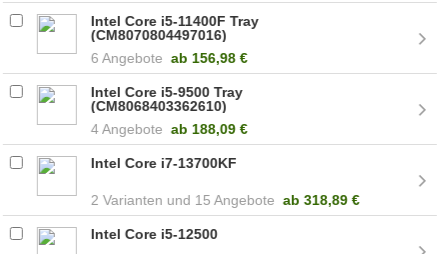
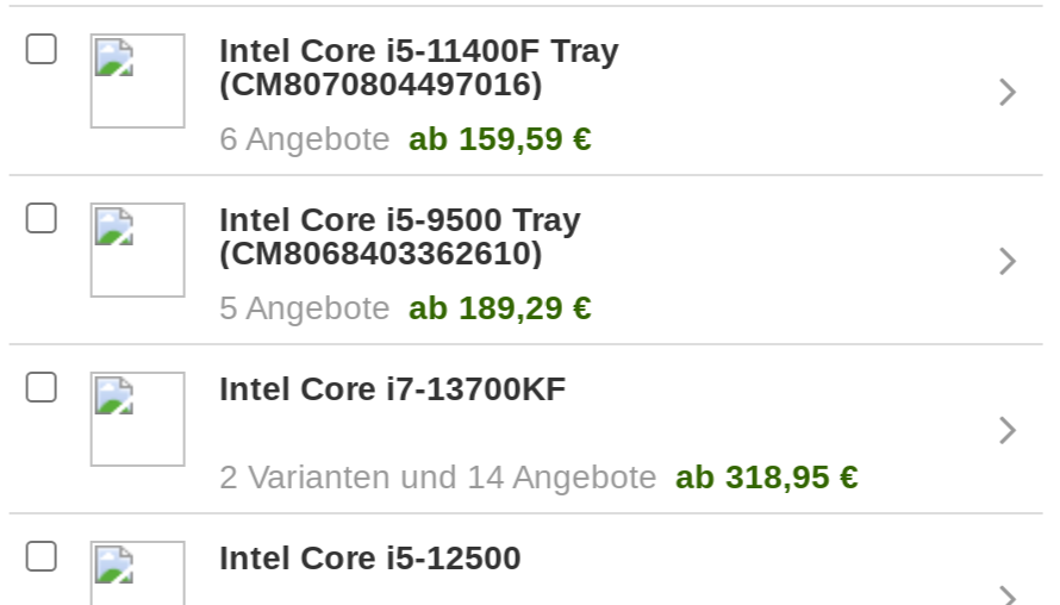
[91,50,247,66] 6 Angebote ab 156,98 € -> [219,119,592,157] 6 Angebote ab 159,59 €
[91,121,247,137] 4 Angebote ab 188,09 € -> [219,288,592,326] 5 Angebote ab 189,29 €
[195,192,359,208] 15 Angebote ab 318,89 € -> [467,457,859,495] 14 Angebote ab 318,95 €

